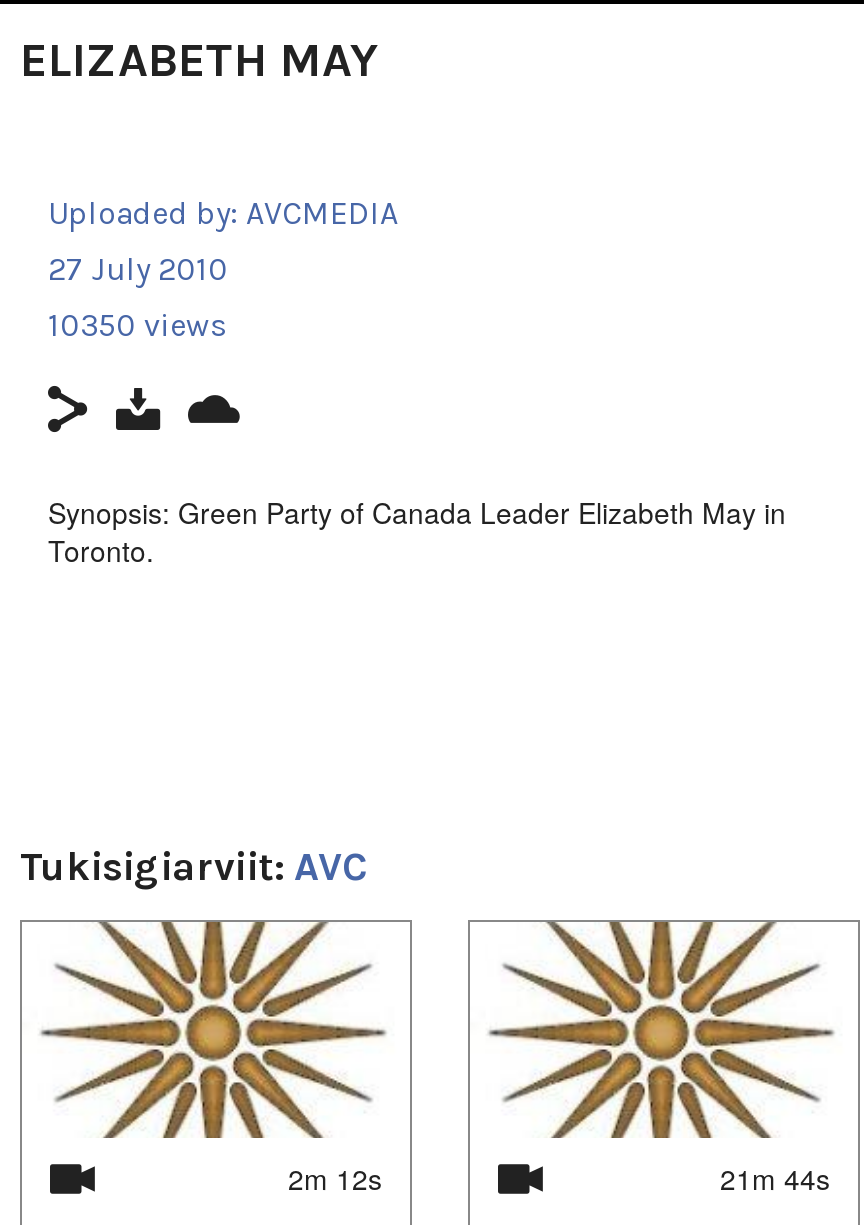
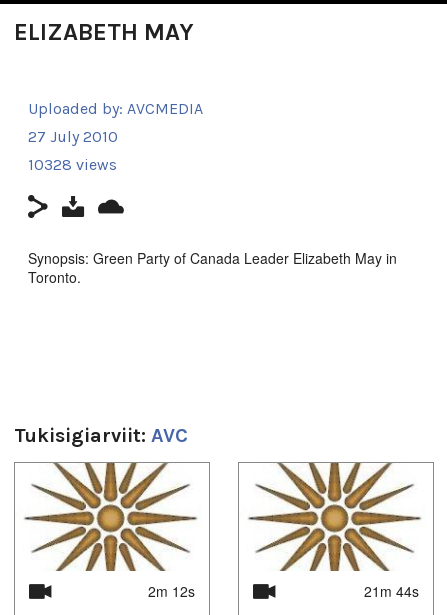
[48,306,226,344] 10350 views -> [28,155,117,174] 10328 views

